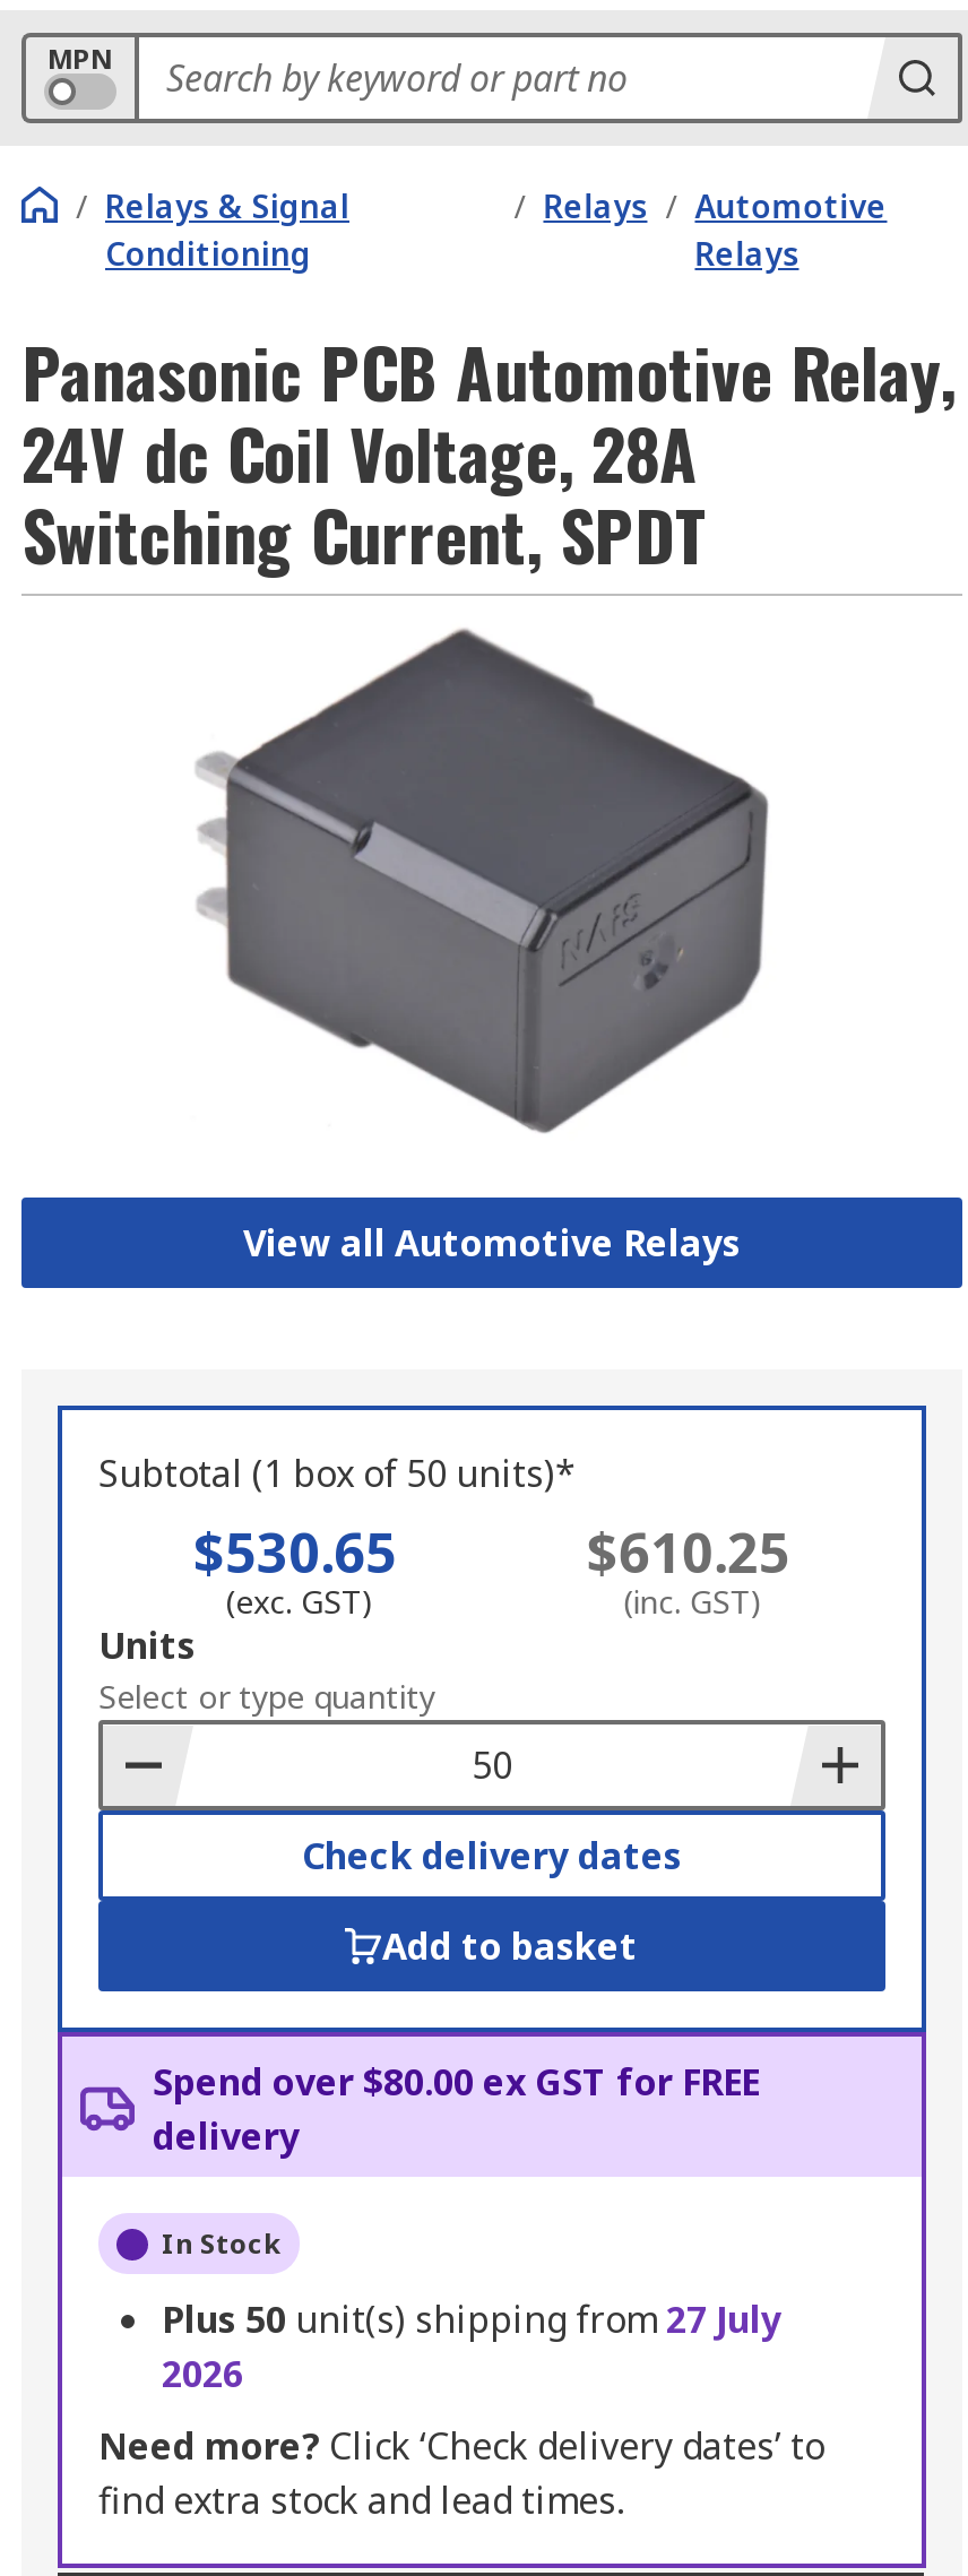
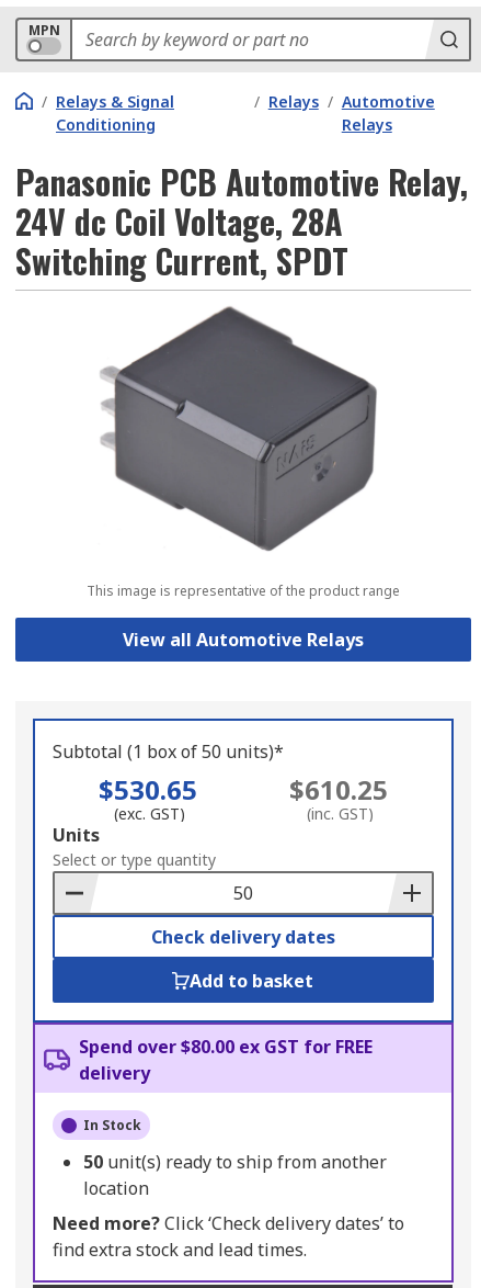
none -> [86,582,400,601] This image is representative of the product range
[162,2296,781,2400] Plus 50 unit(s) shipping from 27 July | 2026 -> [83,1150,387,1201] 50 unit(s) ready to ship from another | location

